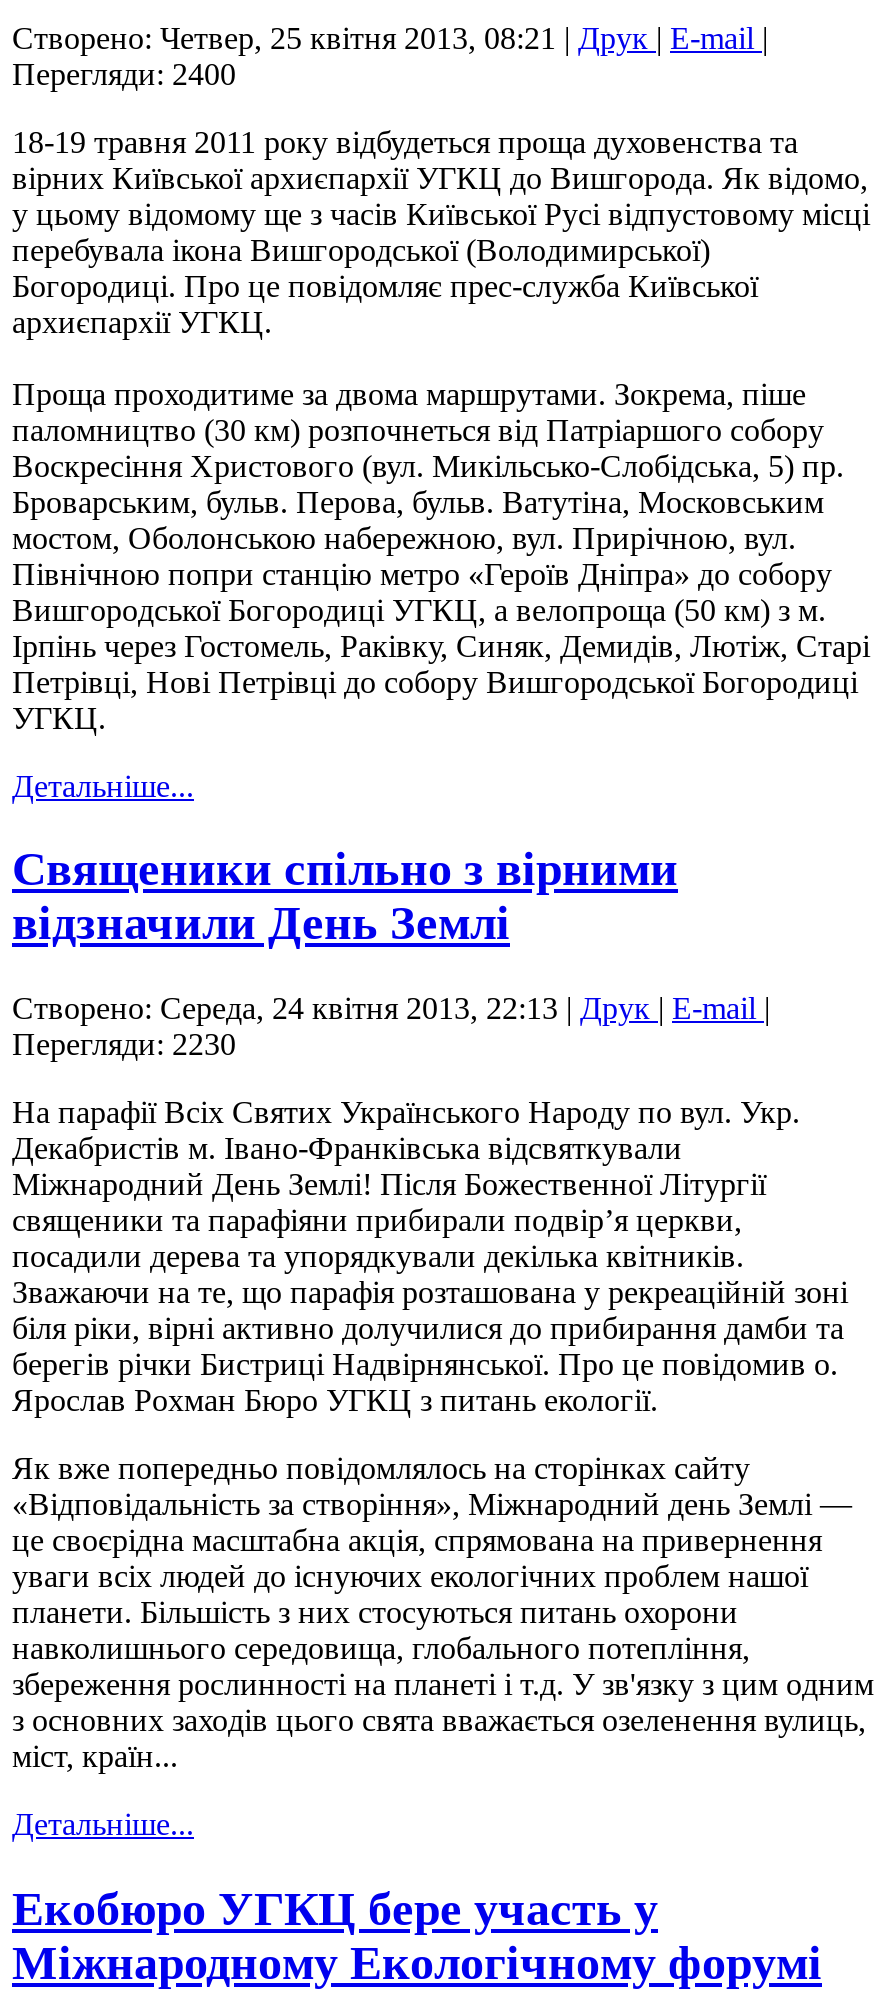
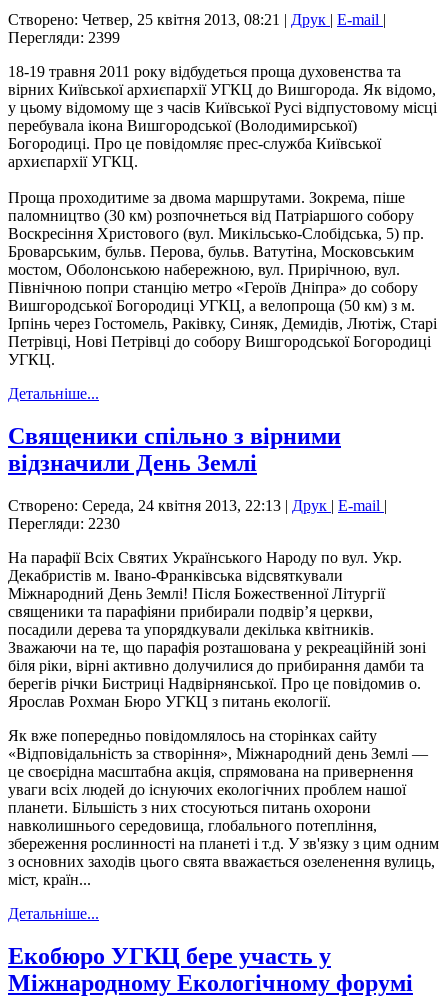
[12,55,236,89] Перегляди: 2400 -> [8,29,120,46] Перегляди: 2399

